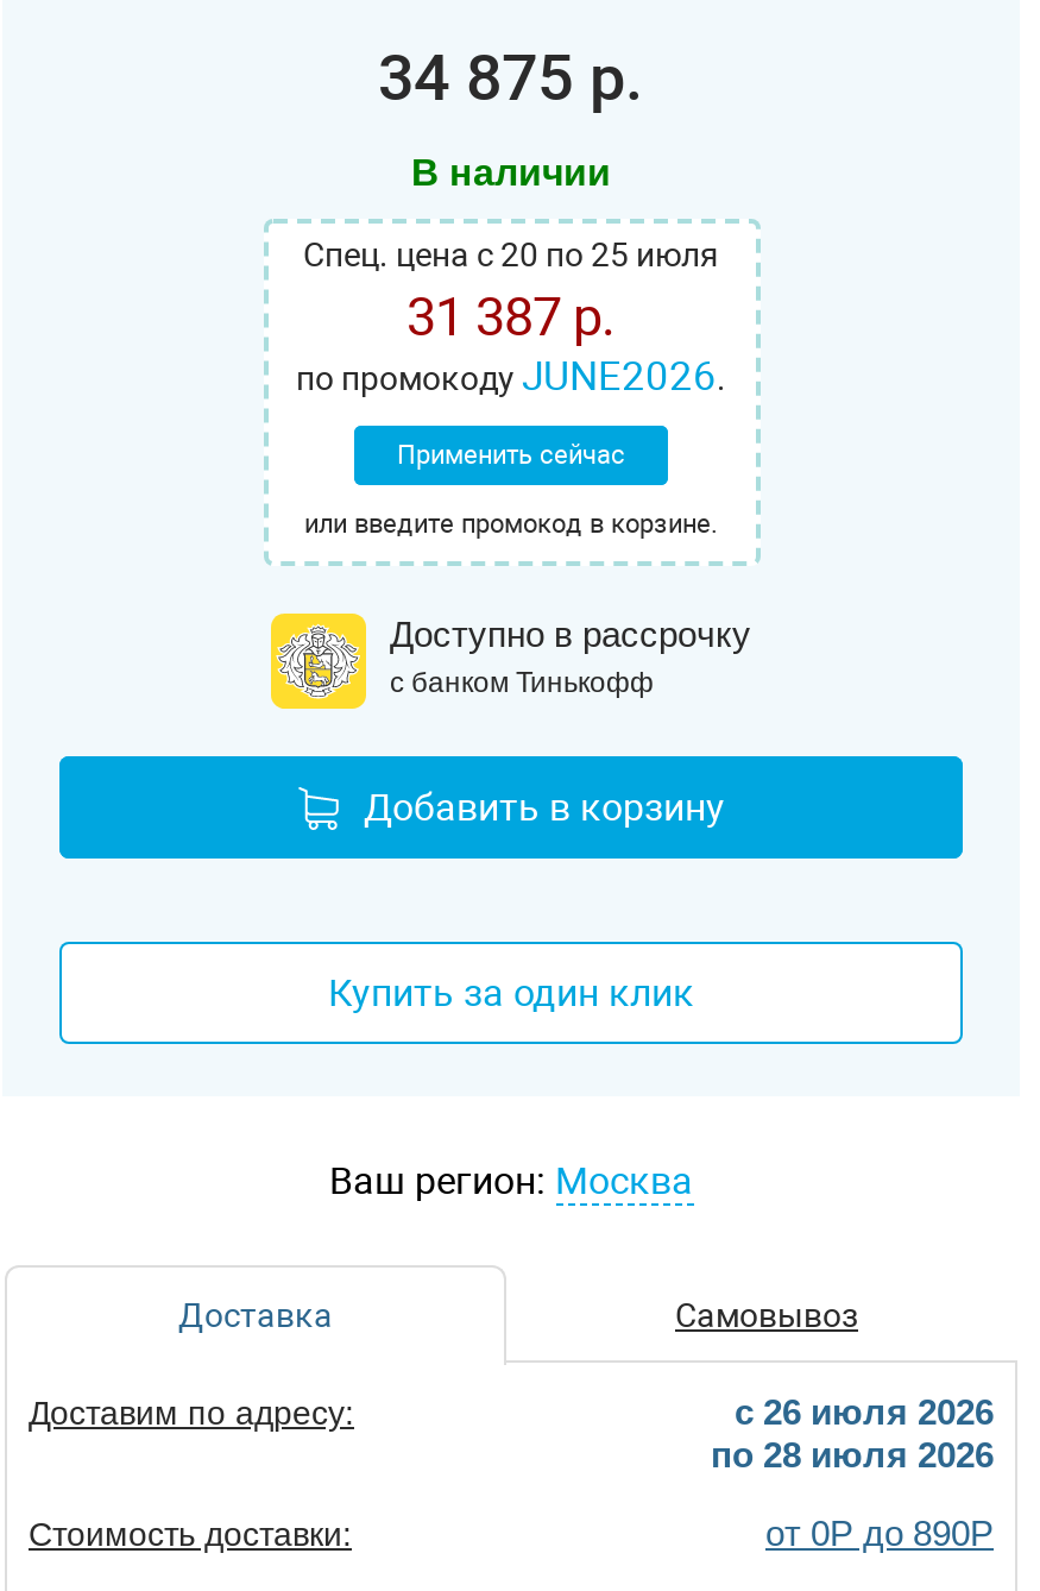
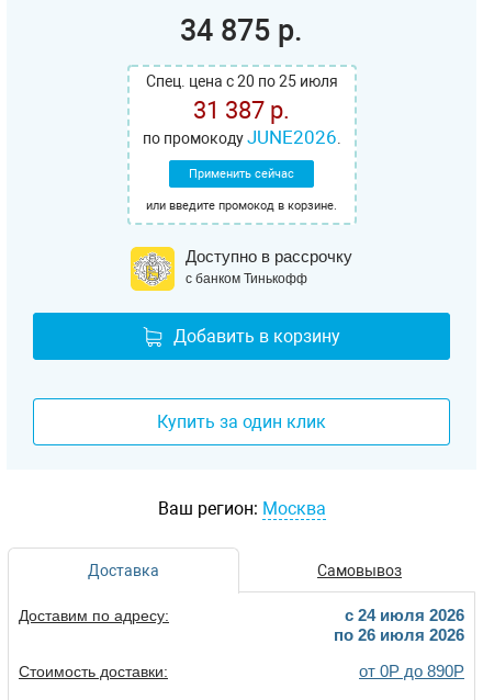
[411,152,611,193] В наличии -> none
[735,1391,994,1432] c 26 июля 2026 -> [345,606,464,624] c 24 июля 2026
[711,1434,994,1474] по 28 июля 2026 -> [334,625,464,644] по 26 июля 2026

